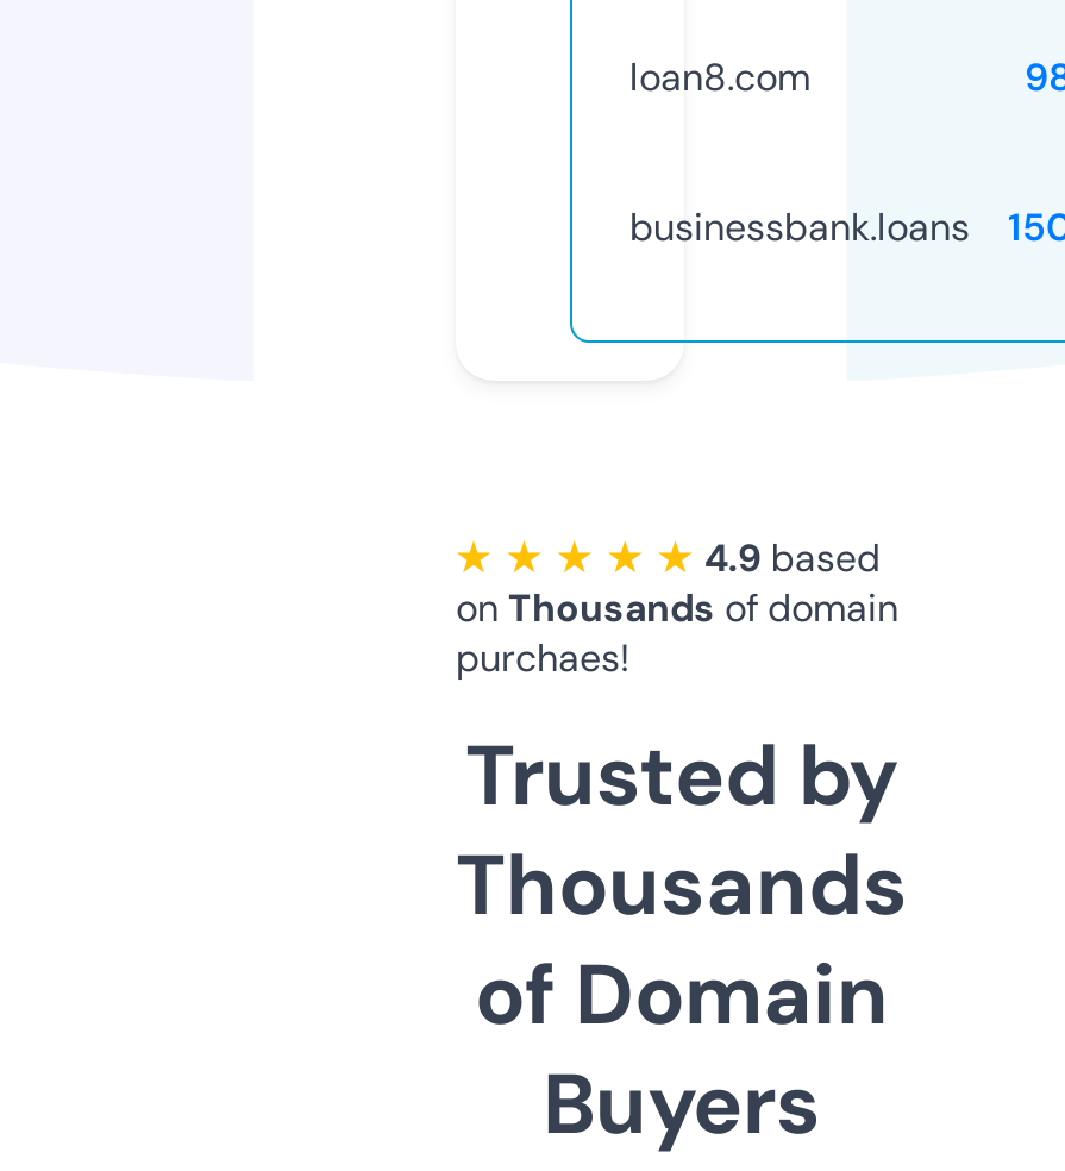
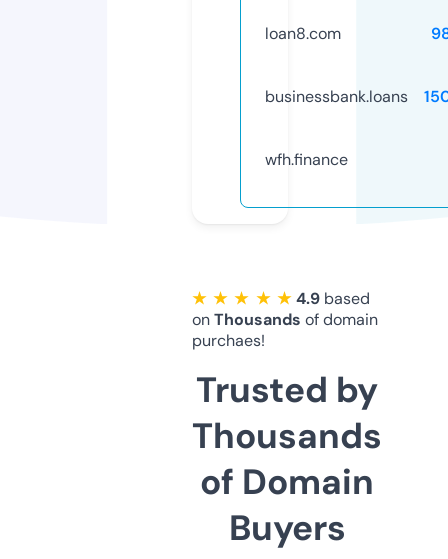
none -> [265,149,348,170] wfh.finance

